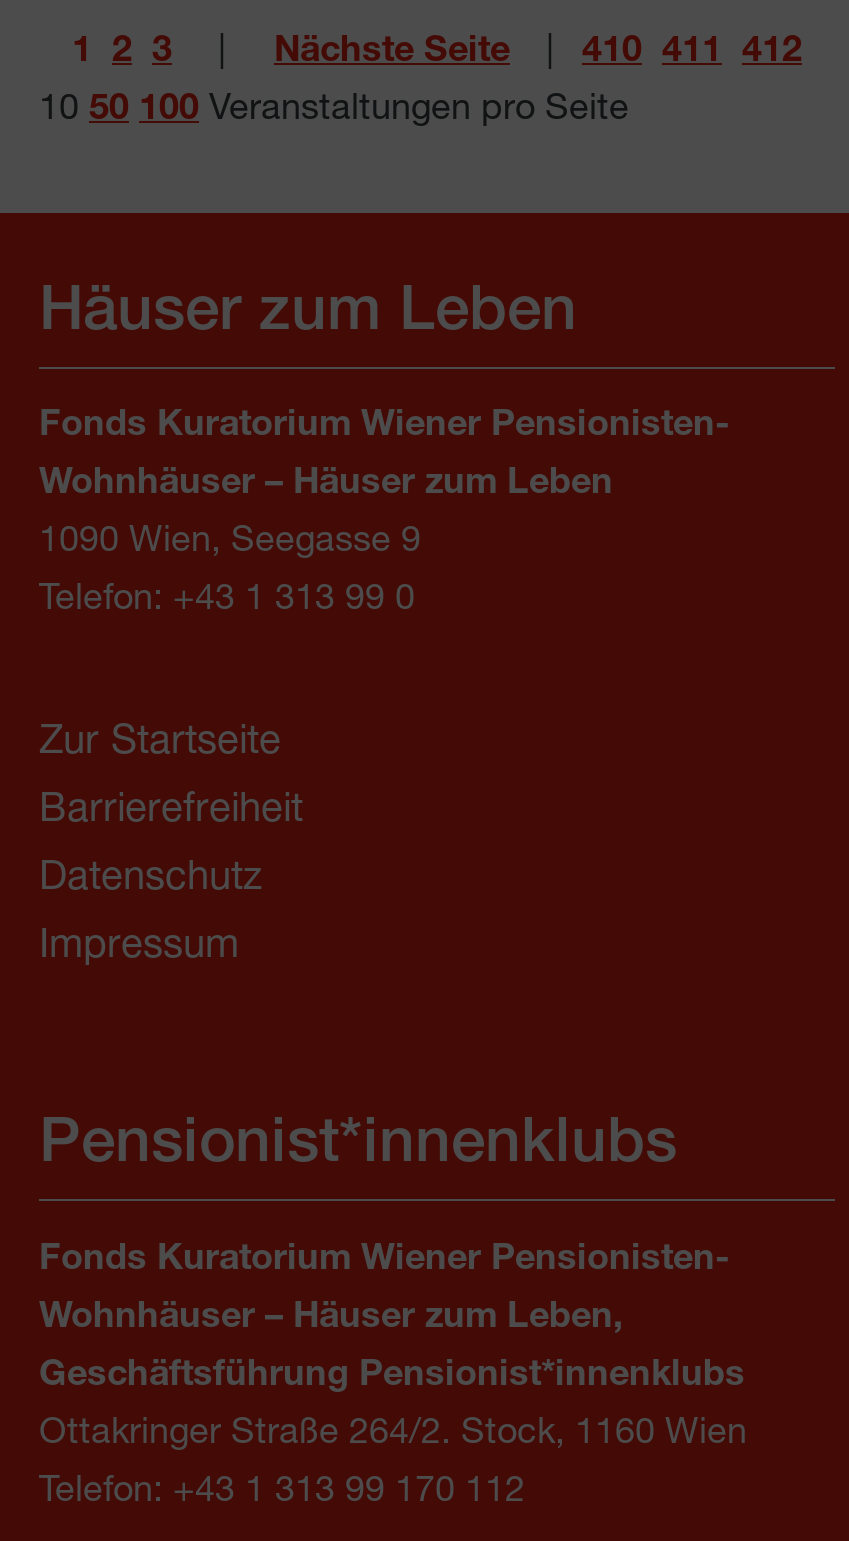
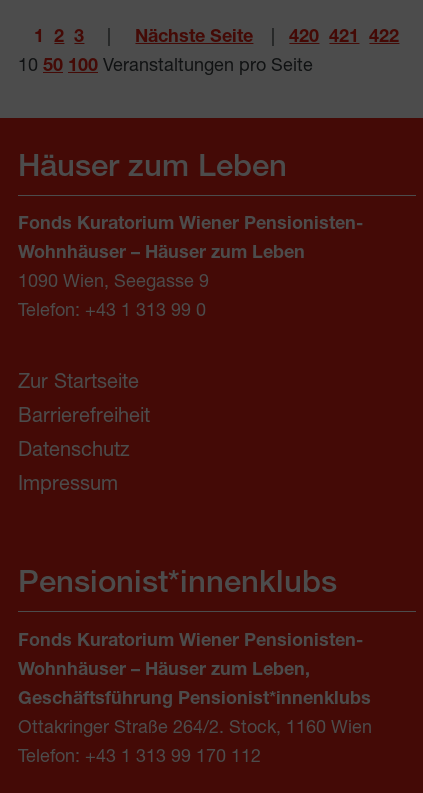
[582,34,802,70] 410 411 412 -> [289,29,399,47] 420 421 422

